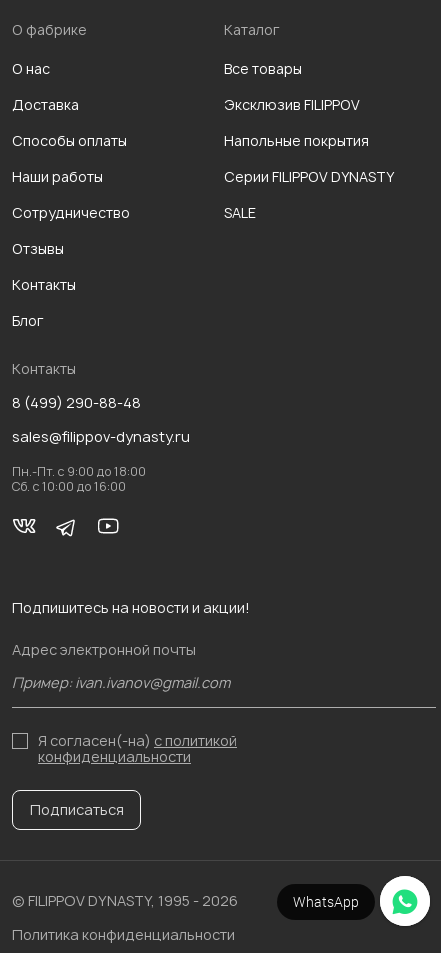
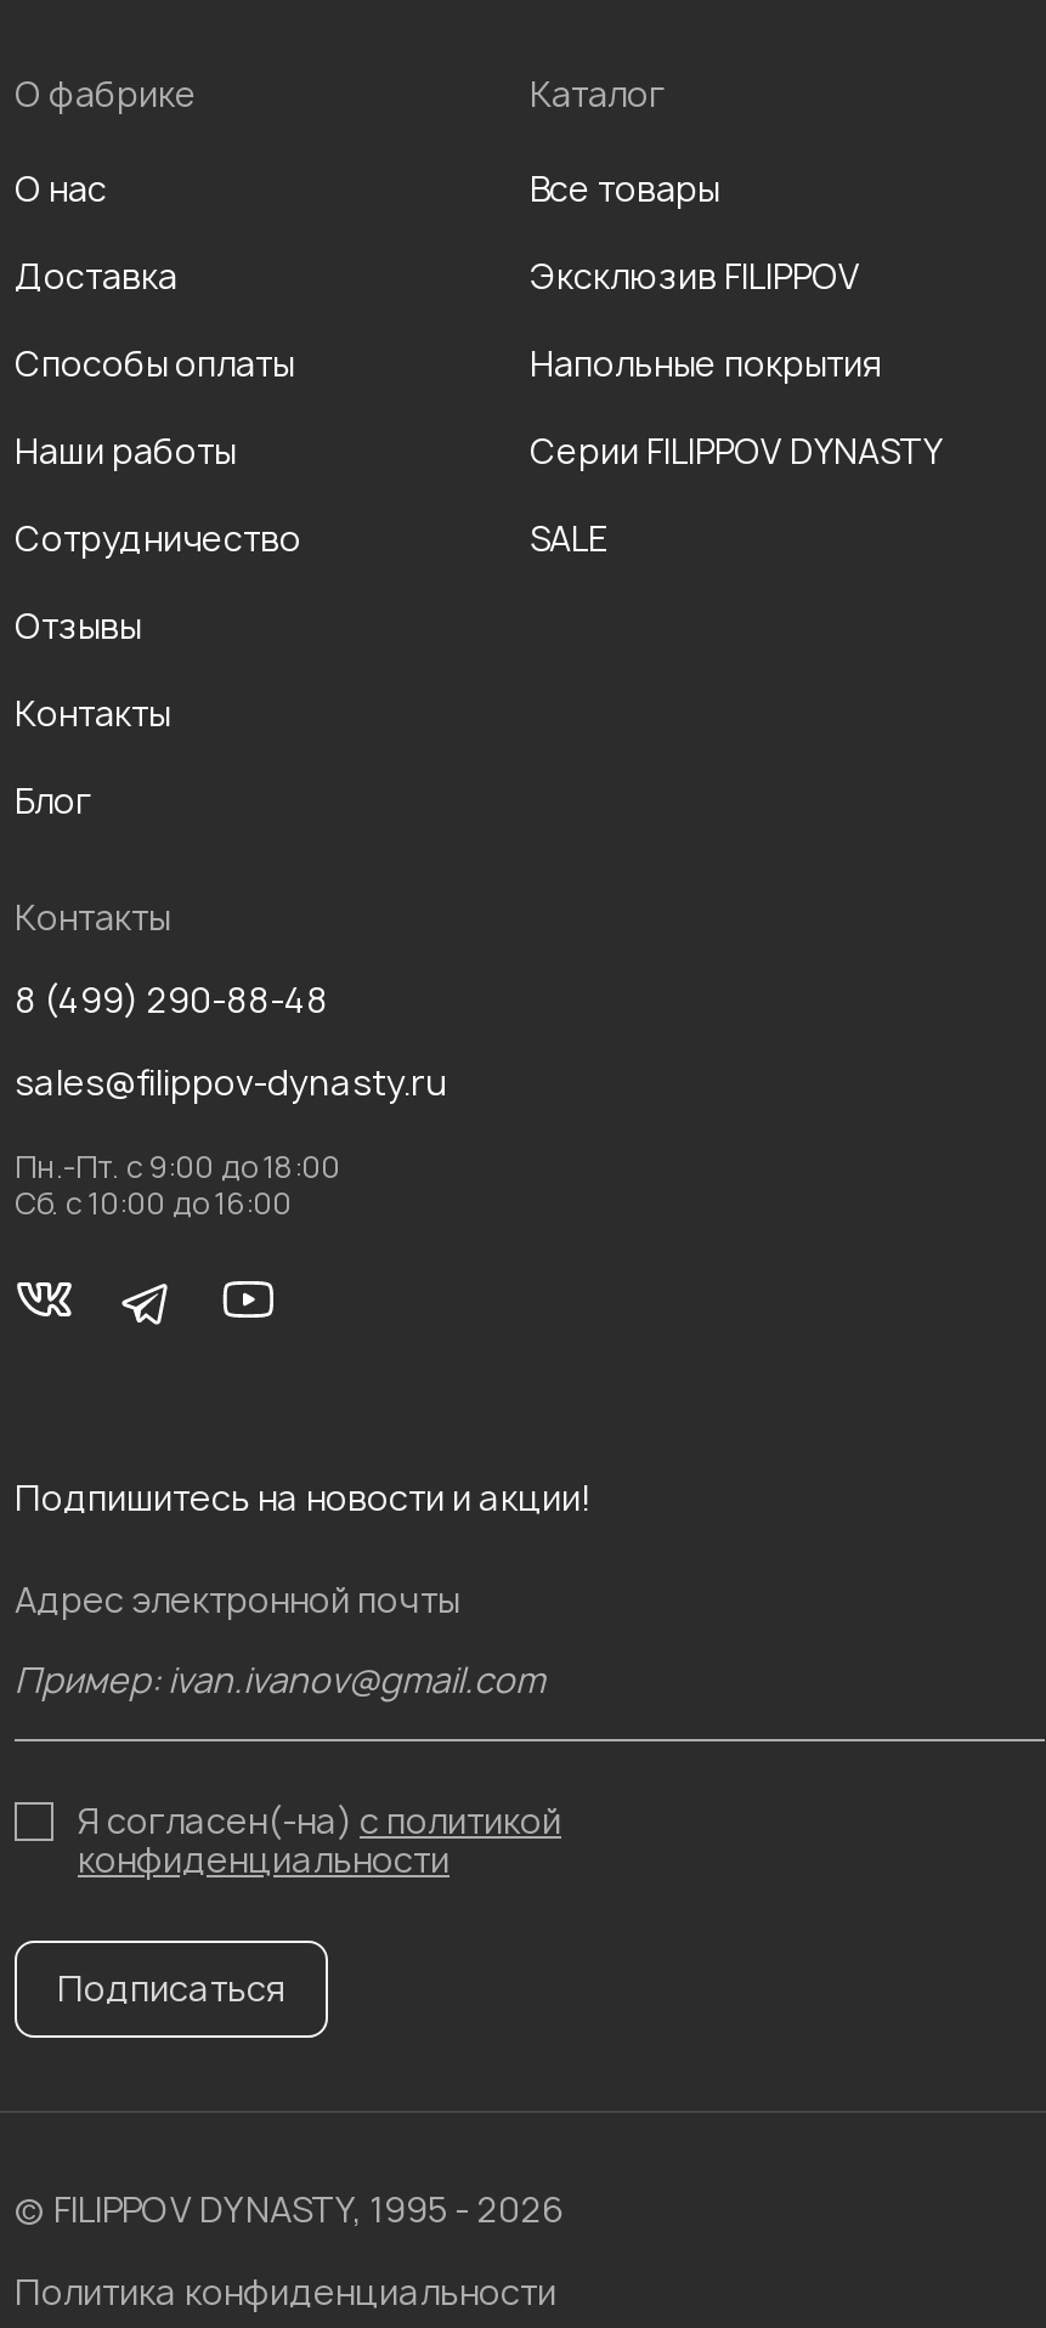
[293,875,431,927] [image] | WhatsApp -> none

